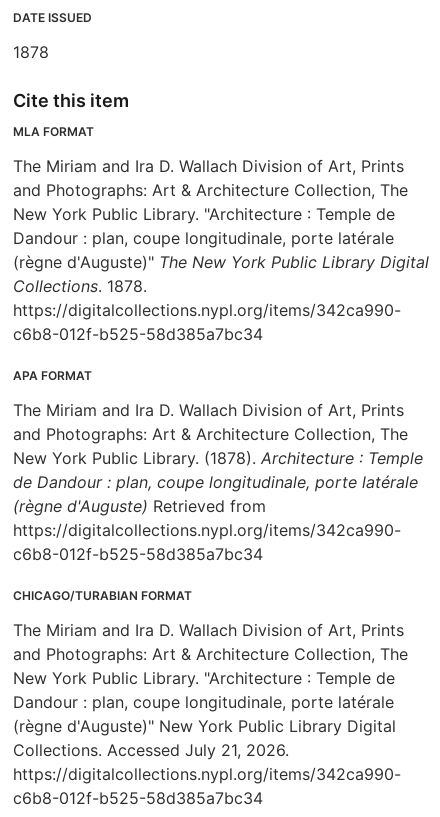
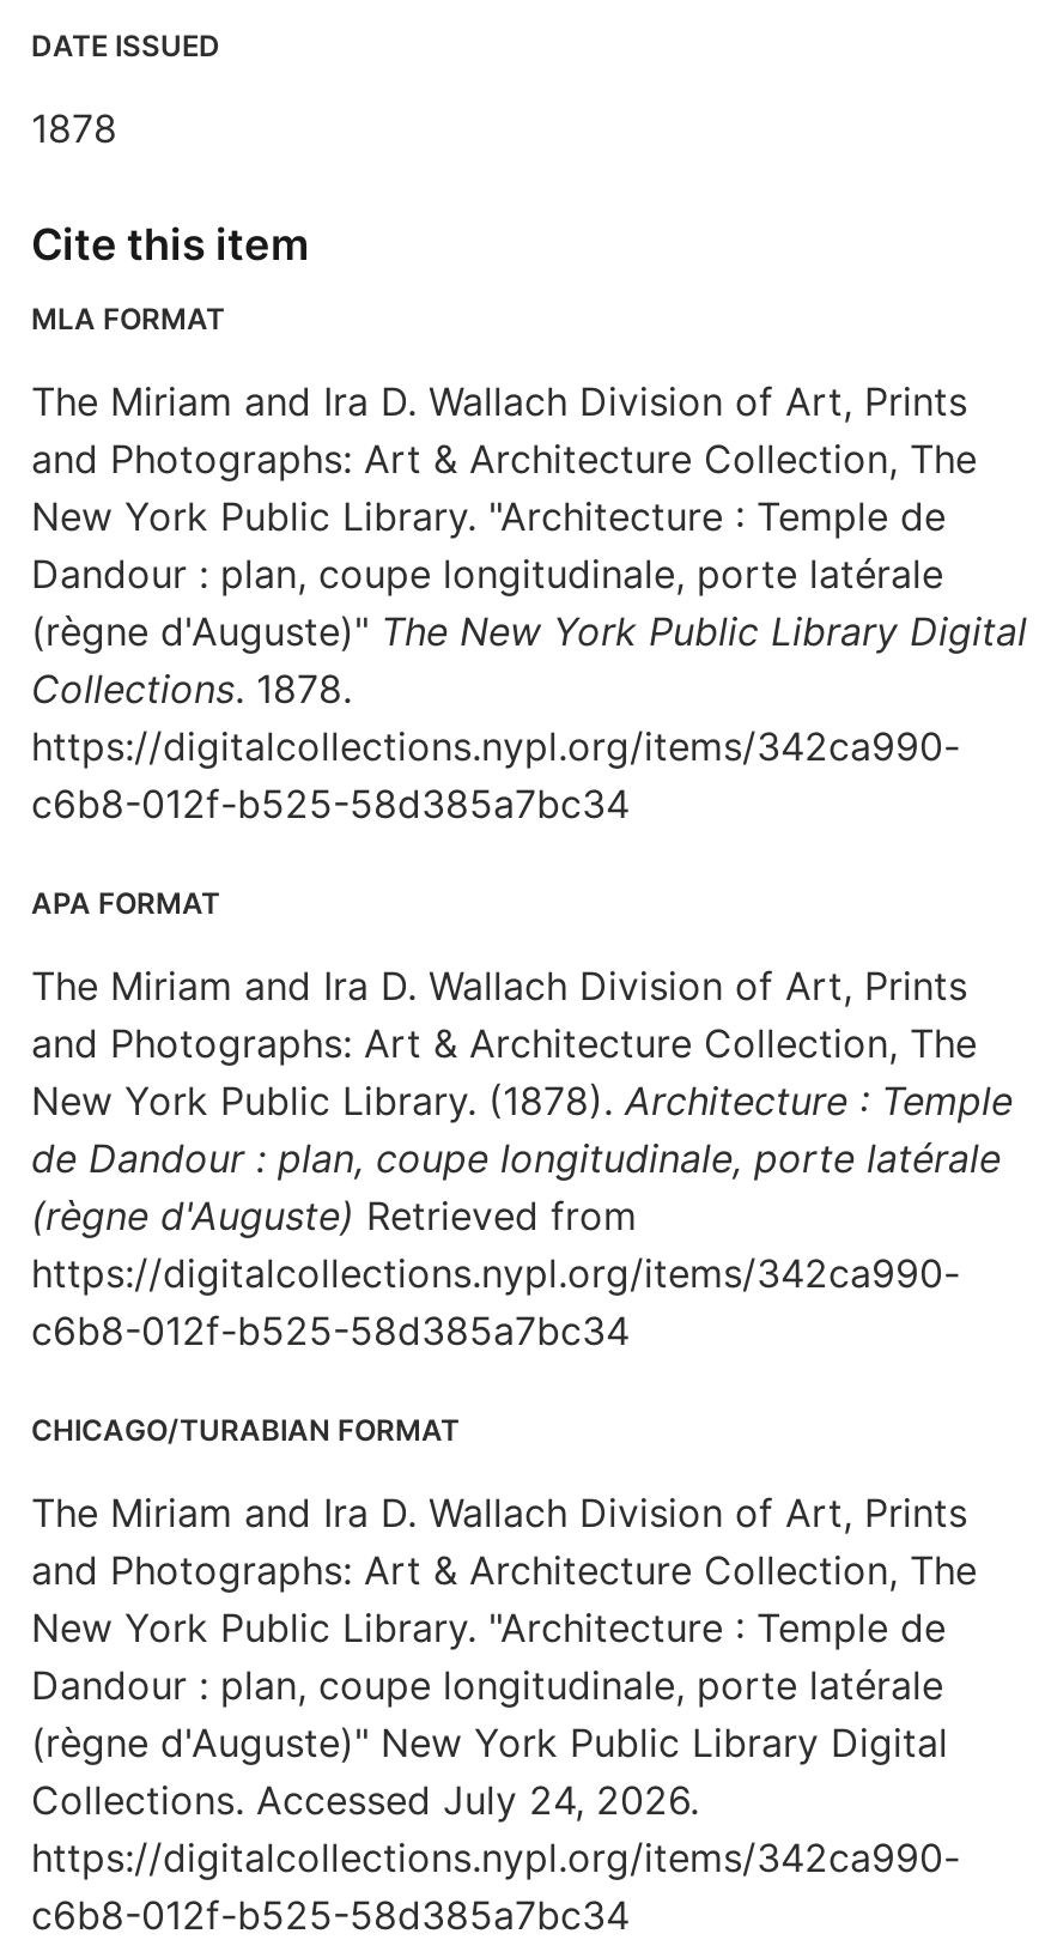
[13,740,289,760] Collections. Accessed July 21, 2026. -> [31,1776,699,1824] Collections. Accessed July 24, 2026.

